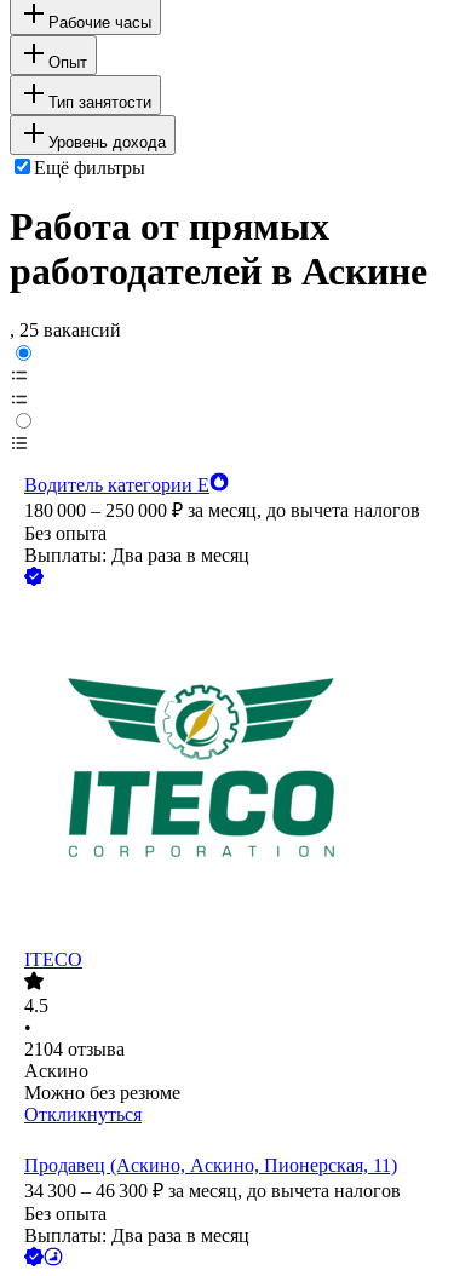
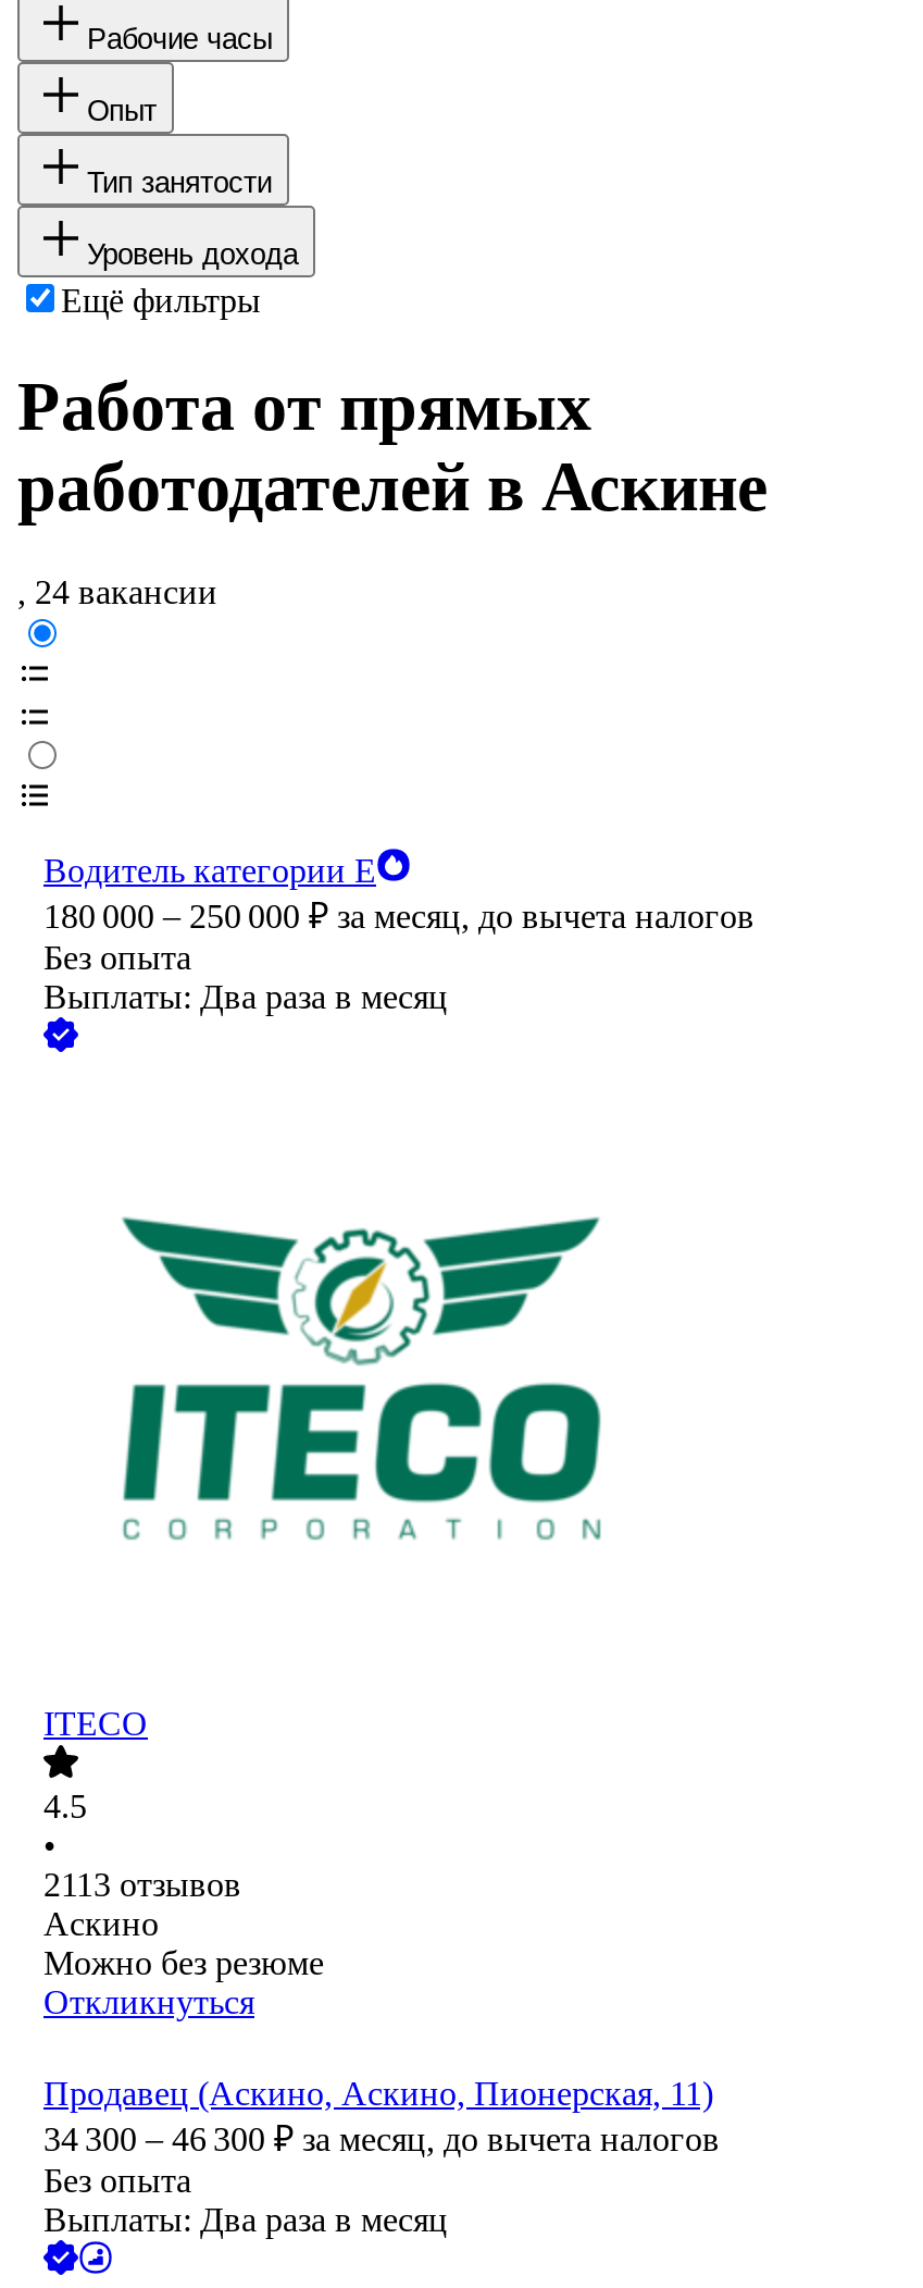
[10,320,121,341] , 25 вакансий -> [17,574,217,611] , 24 вакансии
[24,1039,125,1060] 2104 отзыва -> [43,1867,241,1904] 2113 отзывов

